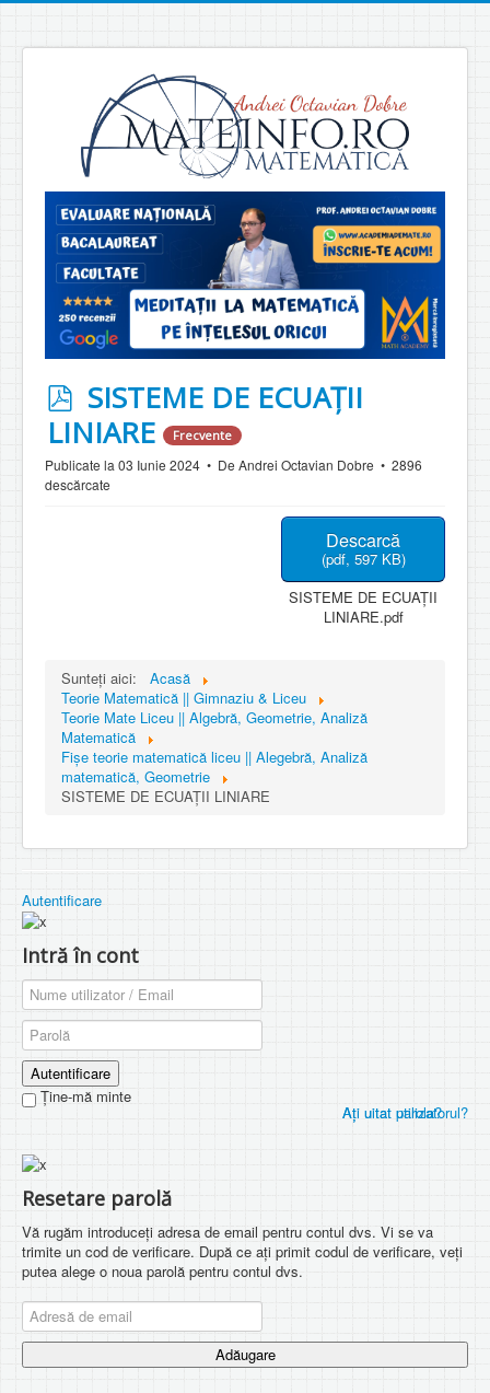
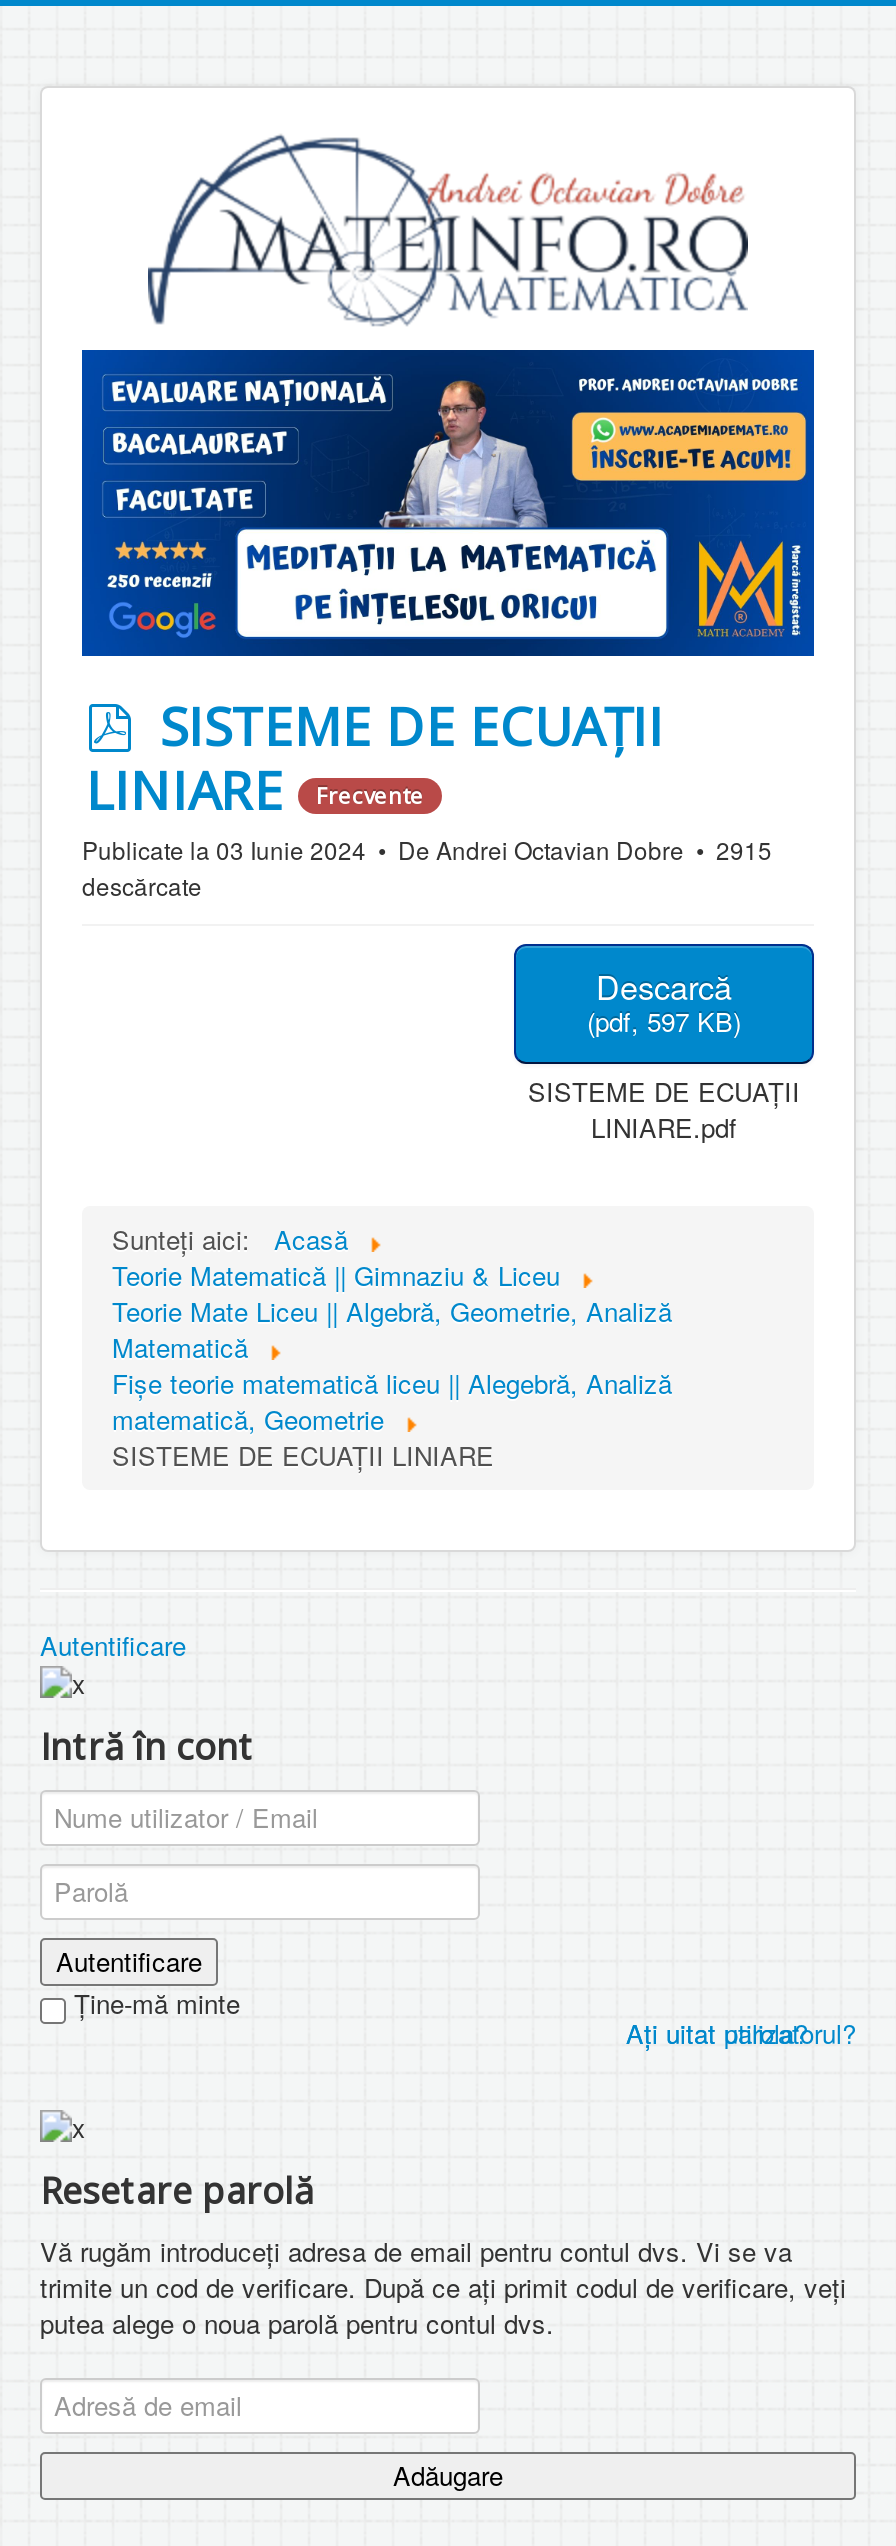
[388,455,422,473] 2896 -> [710,831,772,865] 2915

